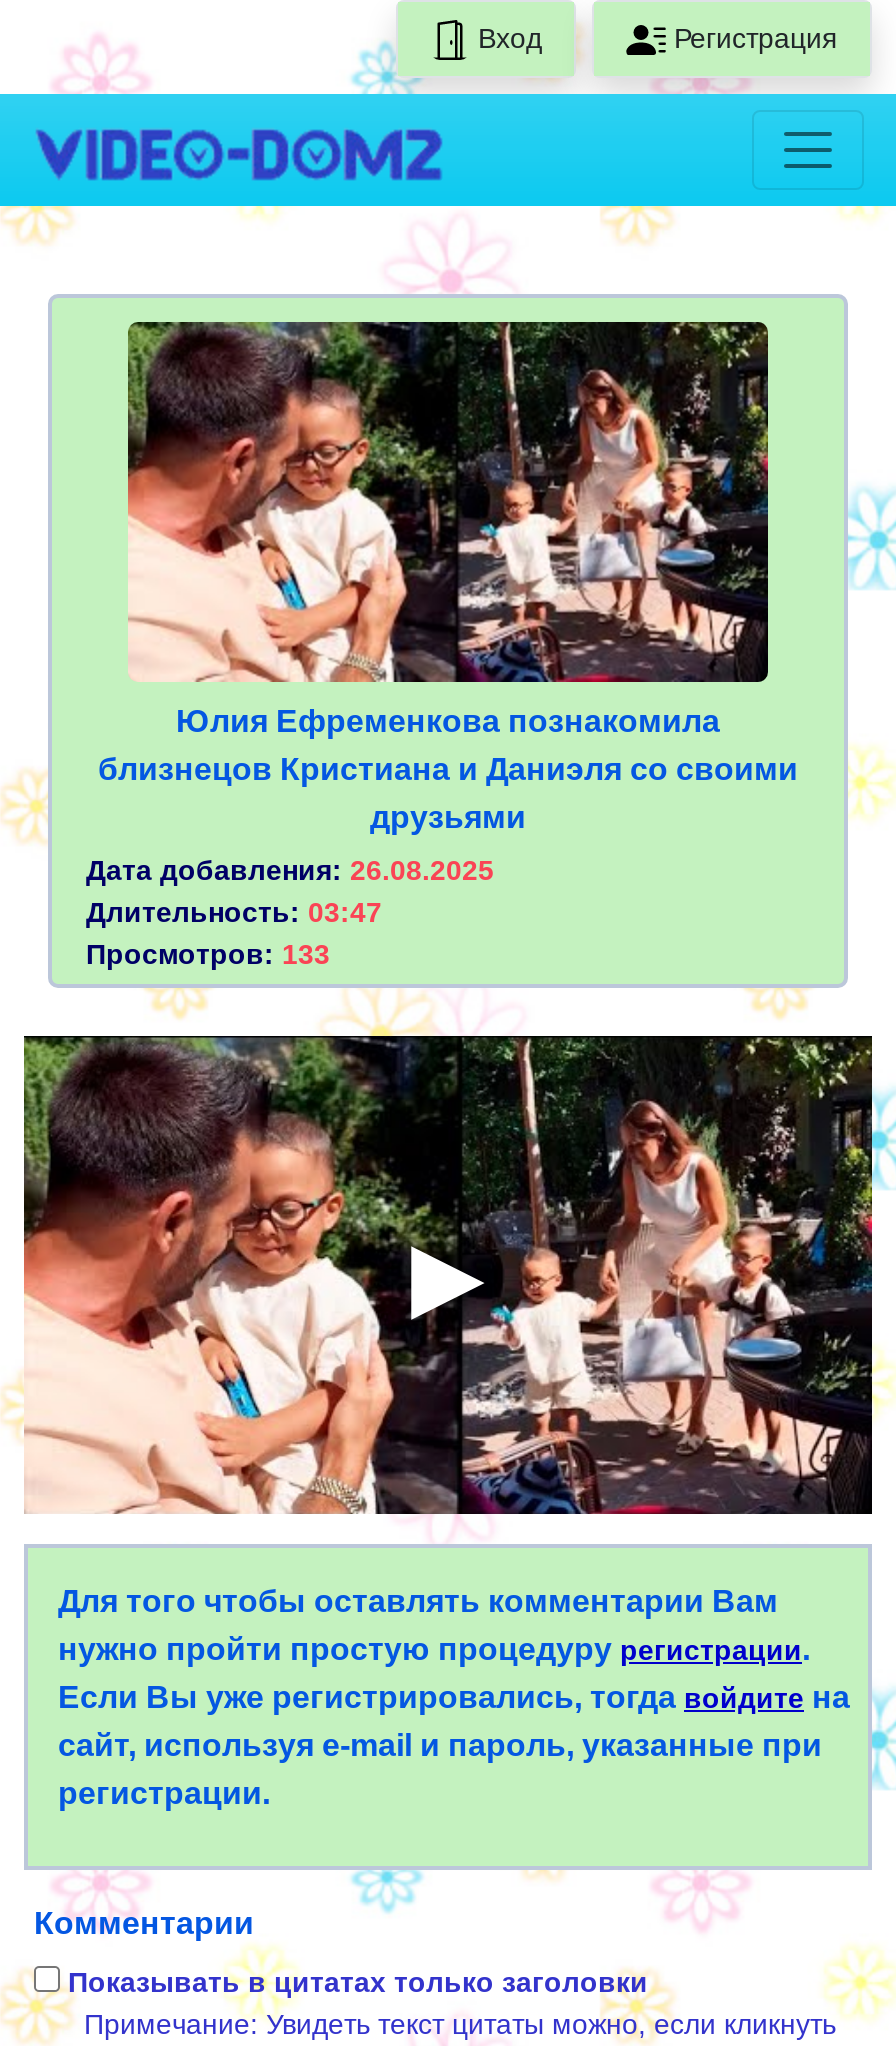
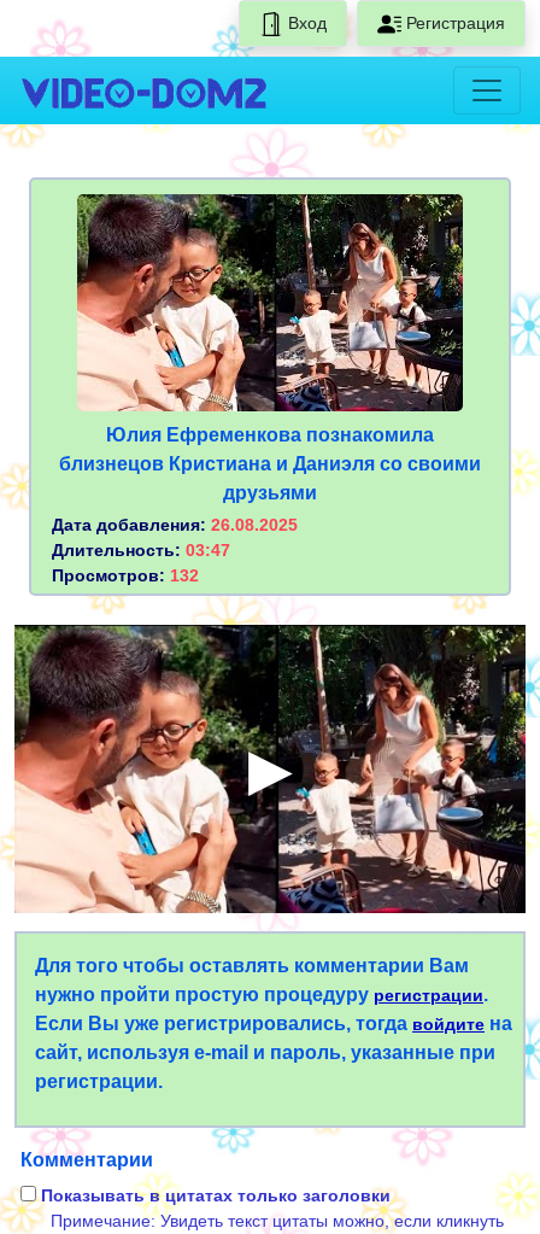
[86,939,330,971] Просмотров: 133 -> [52,566,199,585] Просмотров: 132

